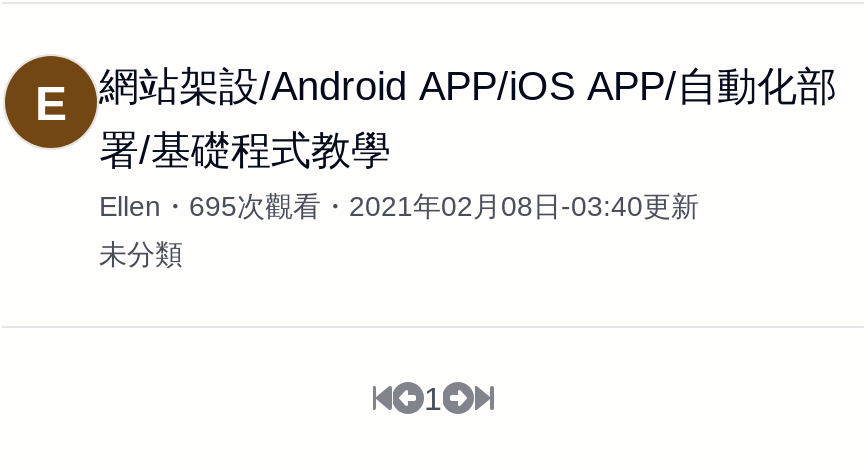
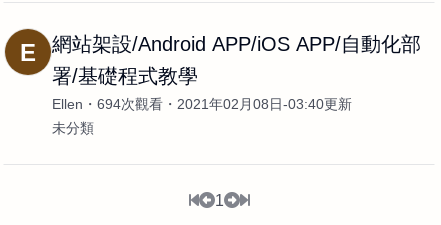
[99,190,699,222] Ellen 695次觀看 2021年02月08日-03:40更新 -> [52,96,352,112] Ellen 694次觀看 2021年02月08日-03:40更新

